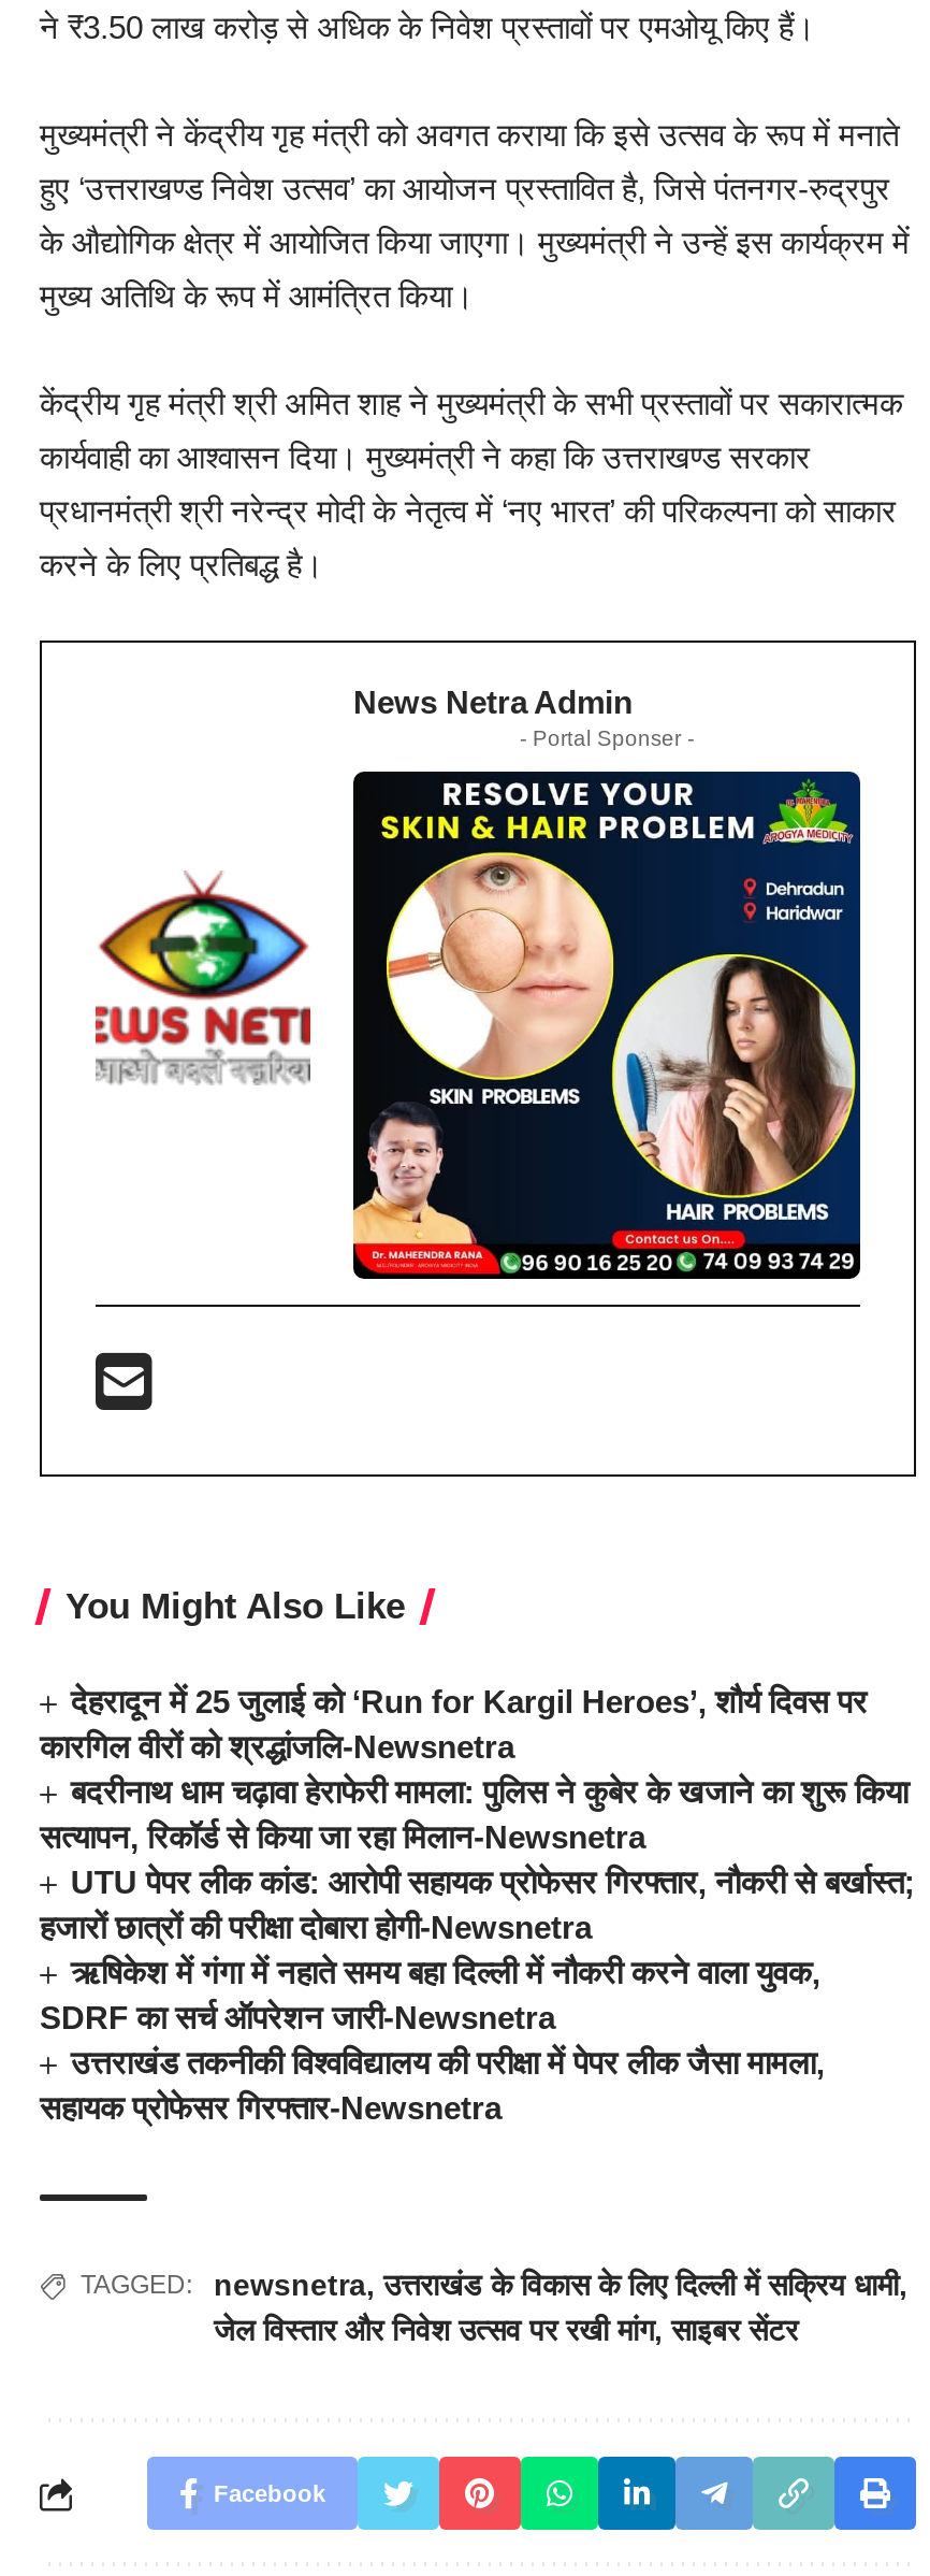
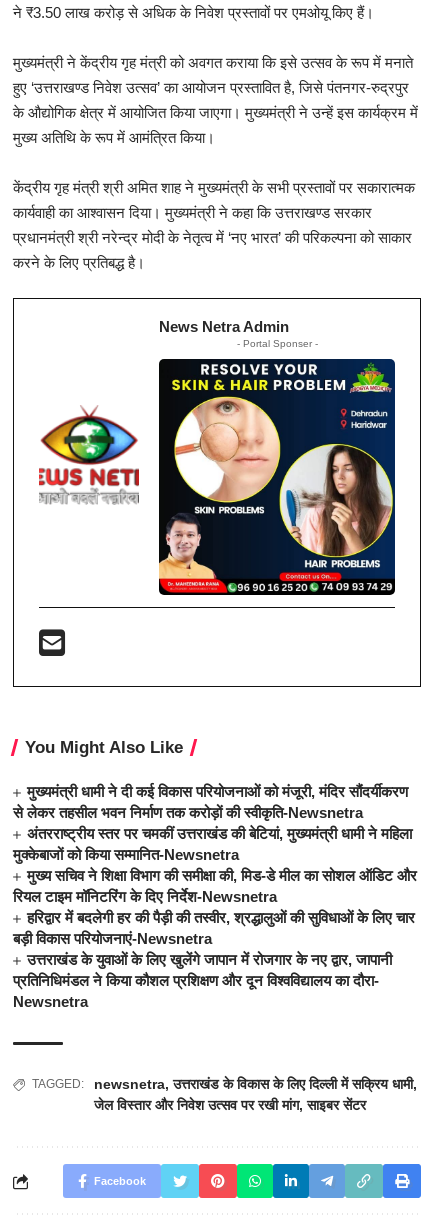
[40,1683,915,2126] देहरादून में 25 जुलाई को ‘Run for Kargil Heroes’, शौर्य दिवस पर | कारगिल वीरों को श्रद्धांजलि-Newsnetra | बदरीनाथ धाम चढ़ावा हेराफेरी मामला: पुलिस ने कुबेर के खजाने का शुरू किया | सत्यापन, रिकॉर्ड से किया जा रहा मिलान-Newsnetra | UTU पेपर लीक कांड: आरोपी सहायक प्रोफेसर गिरफ्तार, नौकरी से बर्खास्त; | हजारों छात्रों की परीक्षा दोबारा होगी-Newsnetra | ऋषिकेश में गंगा में नहाते समय बहा दिल्ली में नौकरी करने वाला युवक, | SDRF का सर्च ऑपरेशन जारी-Newsnetra | उत्तराखंड तकनीकी विश्वविद्यालय की परीक्षा में पेपर लीक जैसा मामला, | सहायक प्रोफेसर गिरफ्तार-Newsnetra -> [13,783,417,1010] मुख्यमंत्री धामी ने दी कई विकास परियोजनाओं को मंजूरी, मंदिर सौंदर्यीकरण | से लेकर तहसील भवन निर्माण तक करोड़ों की स्वीकृति-Newsnetra | अंतरराष्ट्रीय स्तर पर चमकीं उत्तराखंड की बेटियां, मुख्यमंत्री धामी ने महिला | मुक्केबाजों को किया सम्मानित-Newsnetra | मुख्य सचिव ने शिक्षा विभाग की समीक्षा की, मिड-डे मील का सोशल ऑडिट और | रियल टाइम मॉनिटरिंग के दिए निर्देश-Newsnetra | हरिद्वार में बदलेगी हर की पैड़ी की तस्वीर, श्रद्धालुओं की सुविधाओं के लिए चार | बड़ी विकास परियोजनाएं-Newsnetra | उत्तराखंड के युवाओं के लिए खुलेंगे जापान में रोजगार के नए द्वार, जापानी | प्रतिनिधिमंडल ने किया कौशल प्रशिक्षण और दून विश्वविद्यालय का दौरा- | Newsnetra

